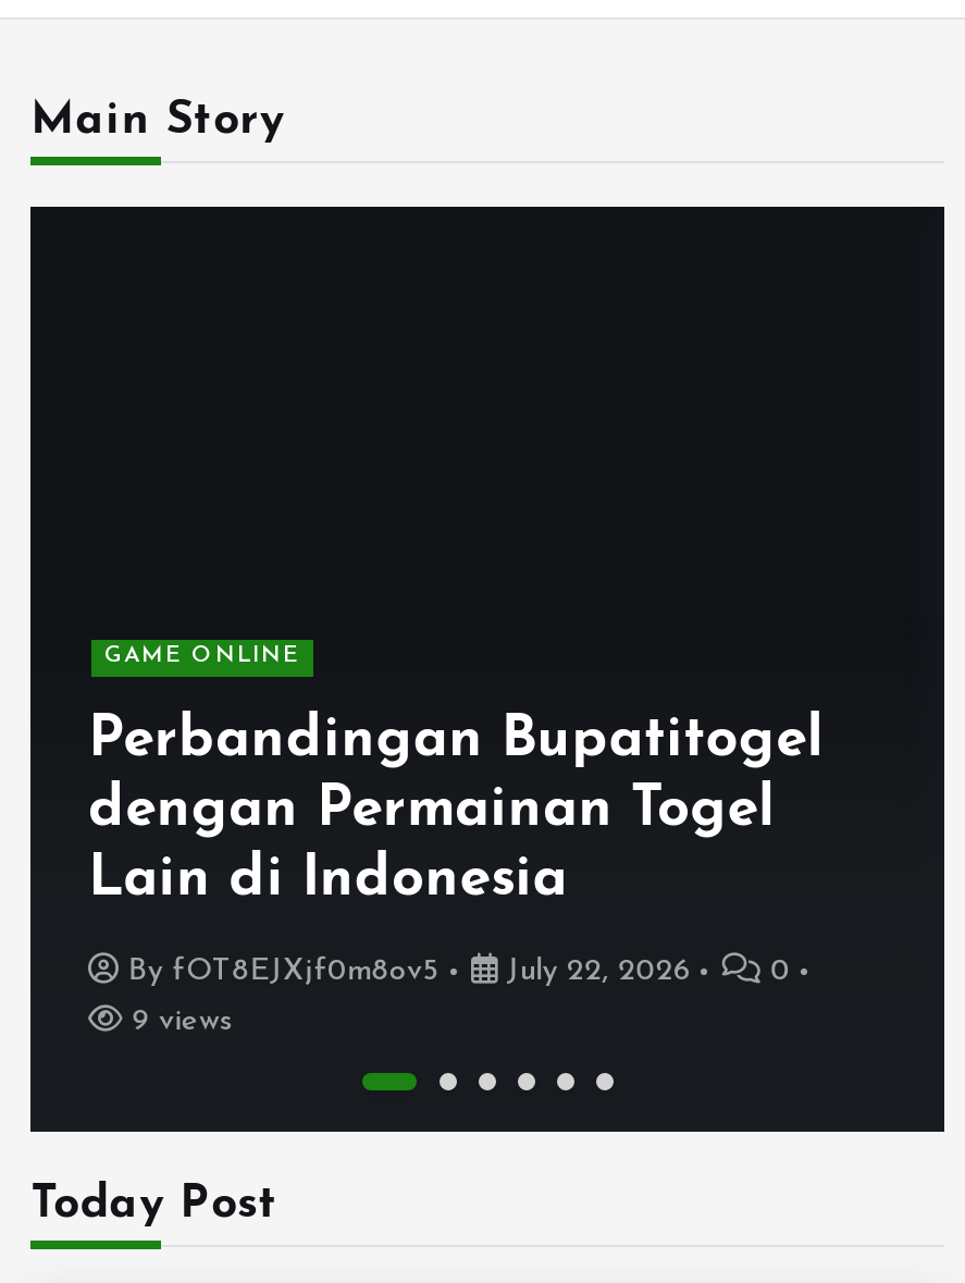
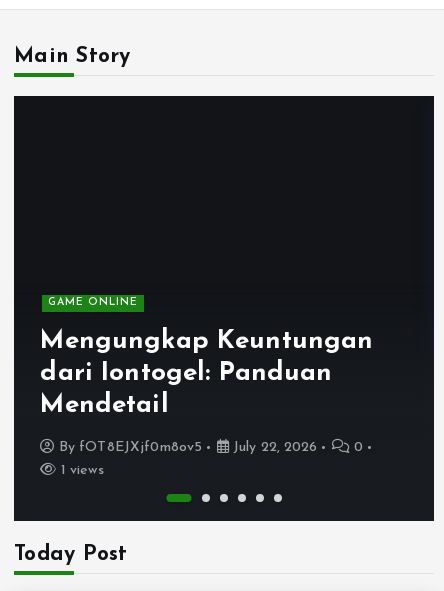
[88,711,824,909] Perbandingan Bupatitogel | dengan Permainan Togel | Lain di Indonesia -> [40,328,373,419] Mengungkap Keuntungan | dari Iontogel: Panduan | Mendetail
[123,1005,232,1038] 9 views -> [57,463,104,478] 1 views

